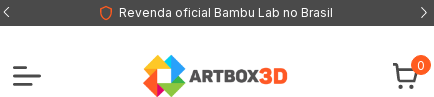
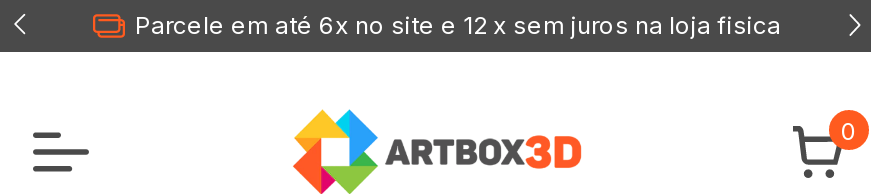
[118,5,332,20] Revenda oficial Bambu Lab no Brasil -> [135,10,781,40] Parcele em até 6x no site e 12 x sem juros na loja fisica

